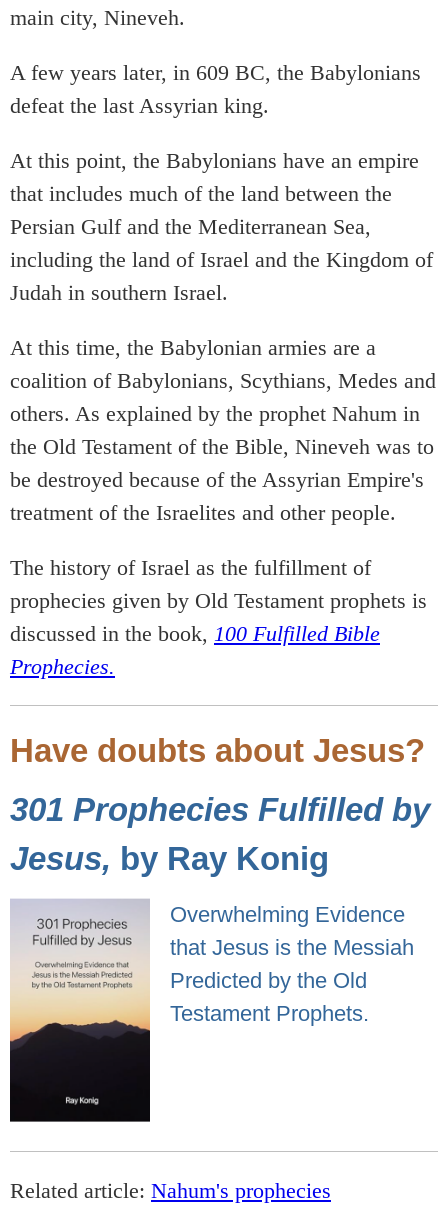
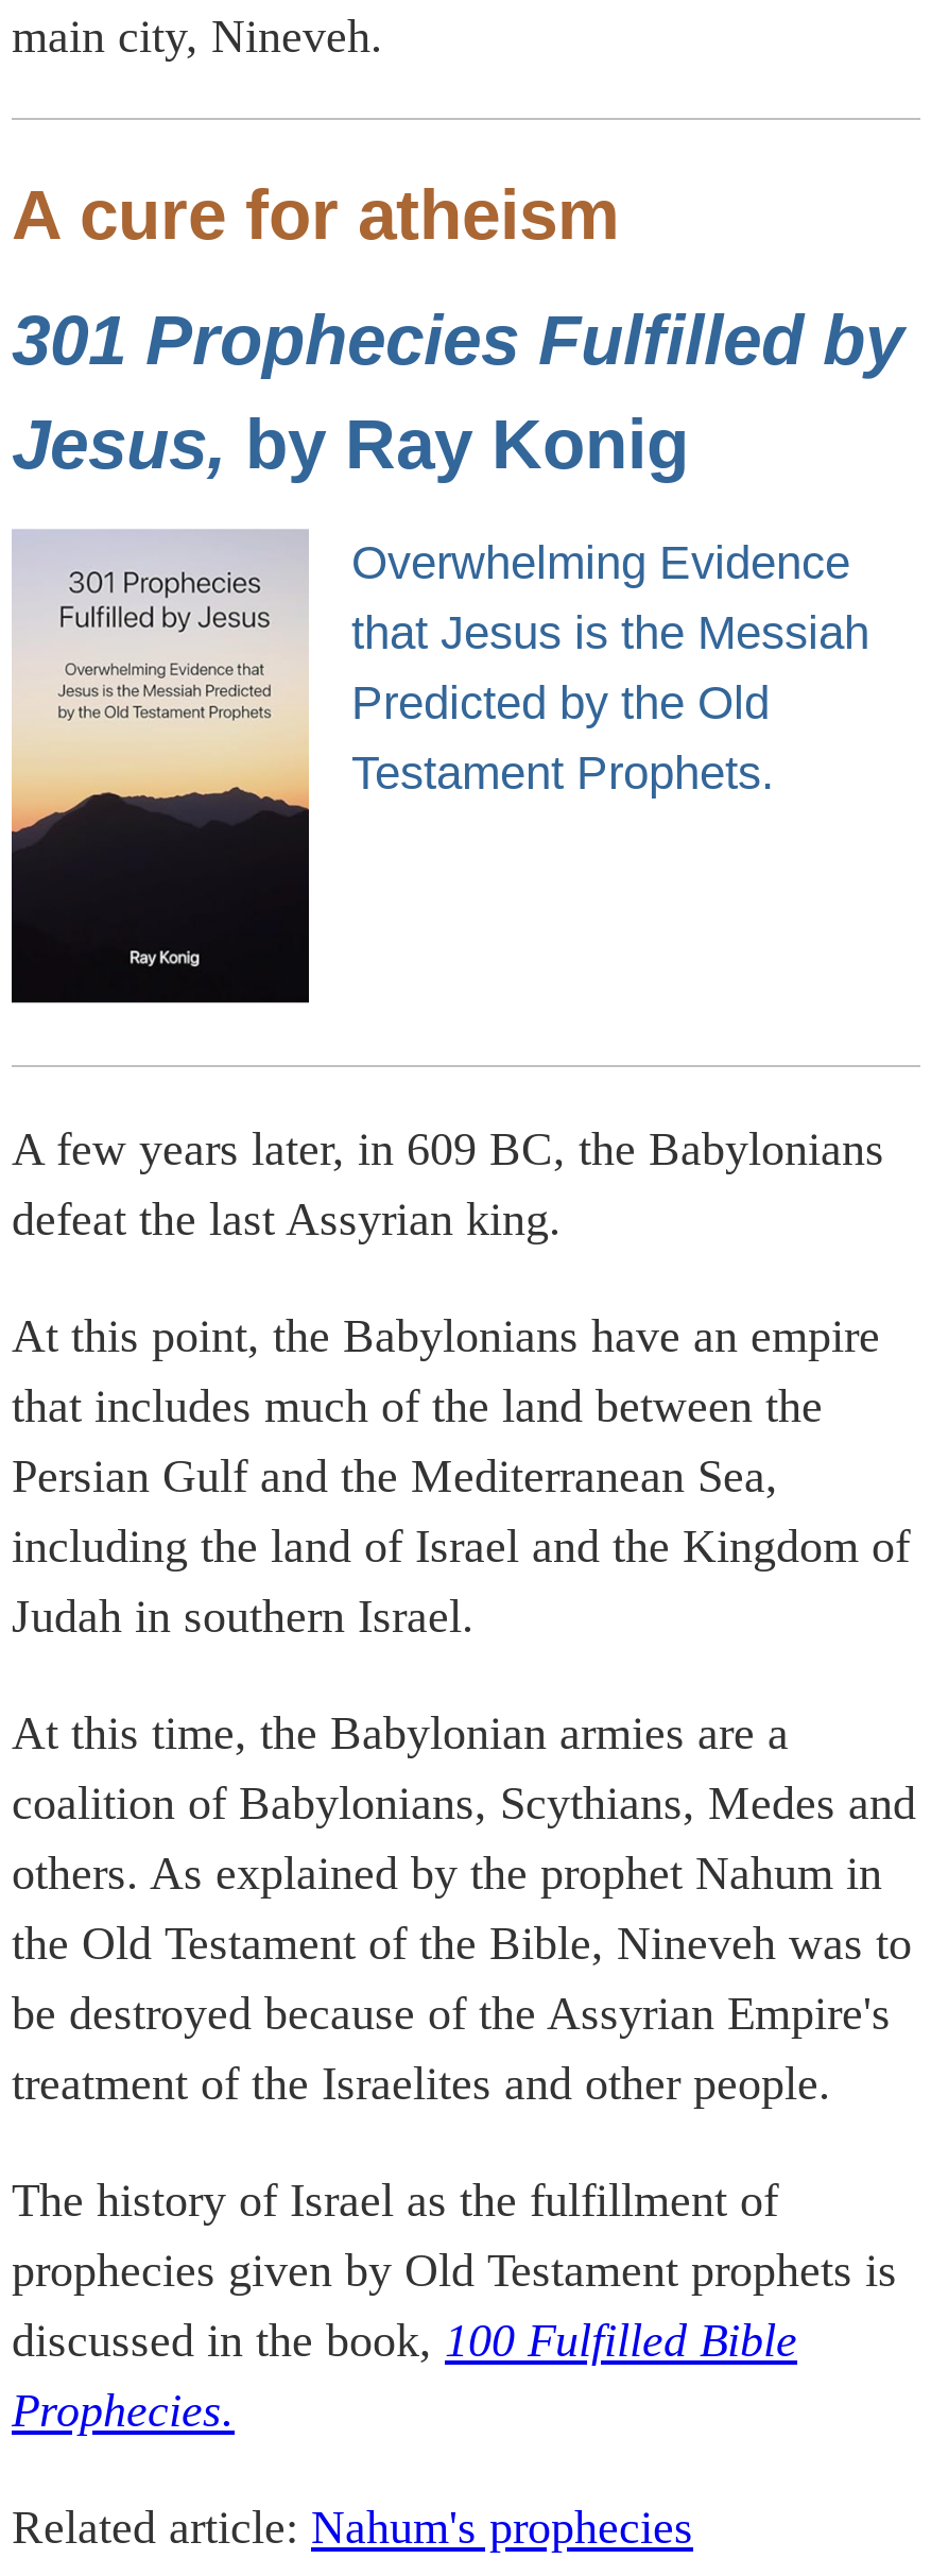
none -> [12,175,619,254] A cure for atheism
moved [10,60,436,679] -> [12,1122,916,2437]: A few years later, in 609 BC, the Babylonians | defeat the last Assyrian king. | At this point, the Babylonians have an empire | ... | discussed in the book, 100 Fulfilled Bible | Prophecies.
[10,732,425,769] Have doubts about Jesus? -> none
moved [9,791,430,1123] -> [10,300,903,1006]: [image] | 301 Prophecies Fulfilled by | Jesus, by Ray Konig | Overwhelming Evidence | that Jesus is the Messiah | Predicted by the Old | Testament Prophets.

